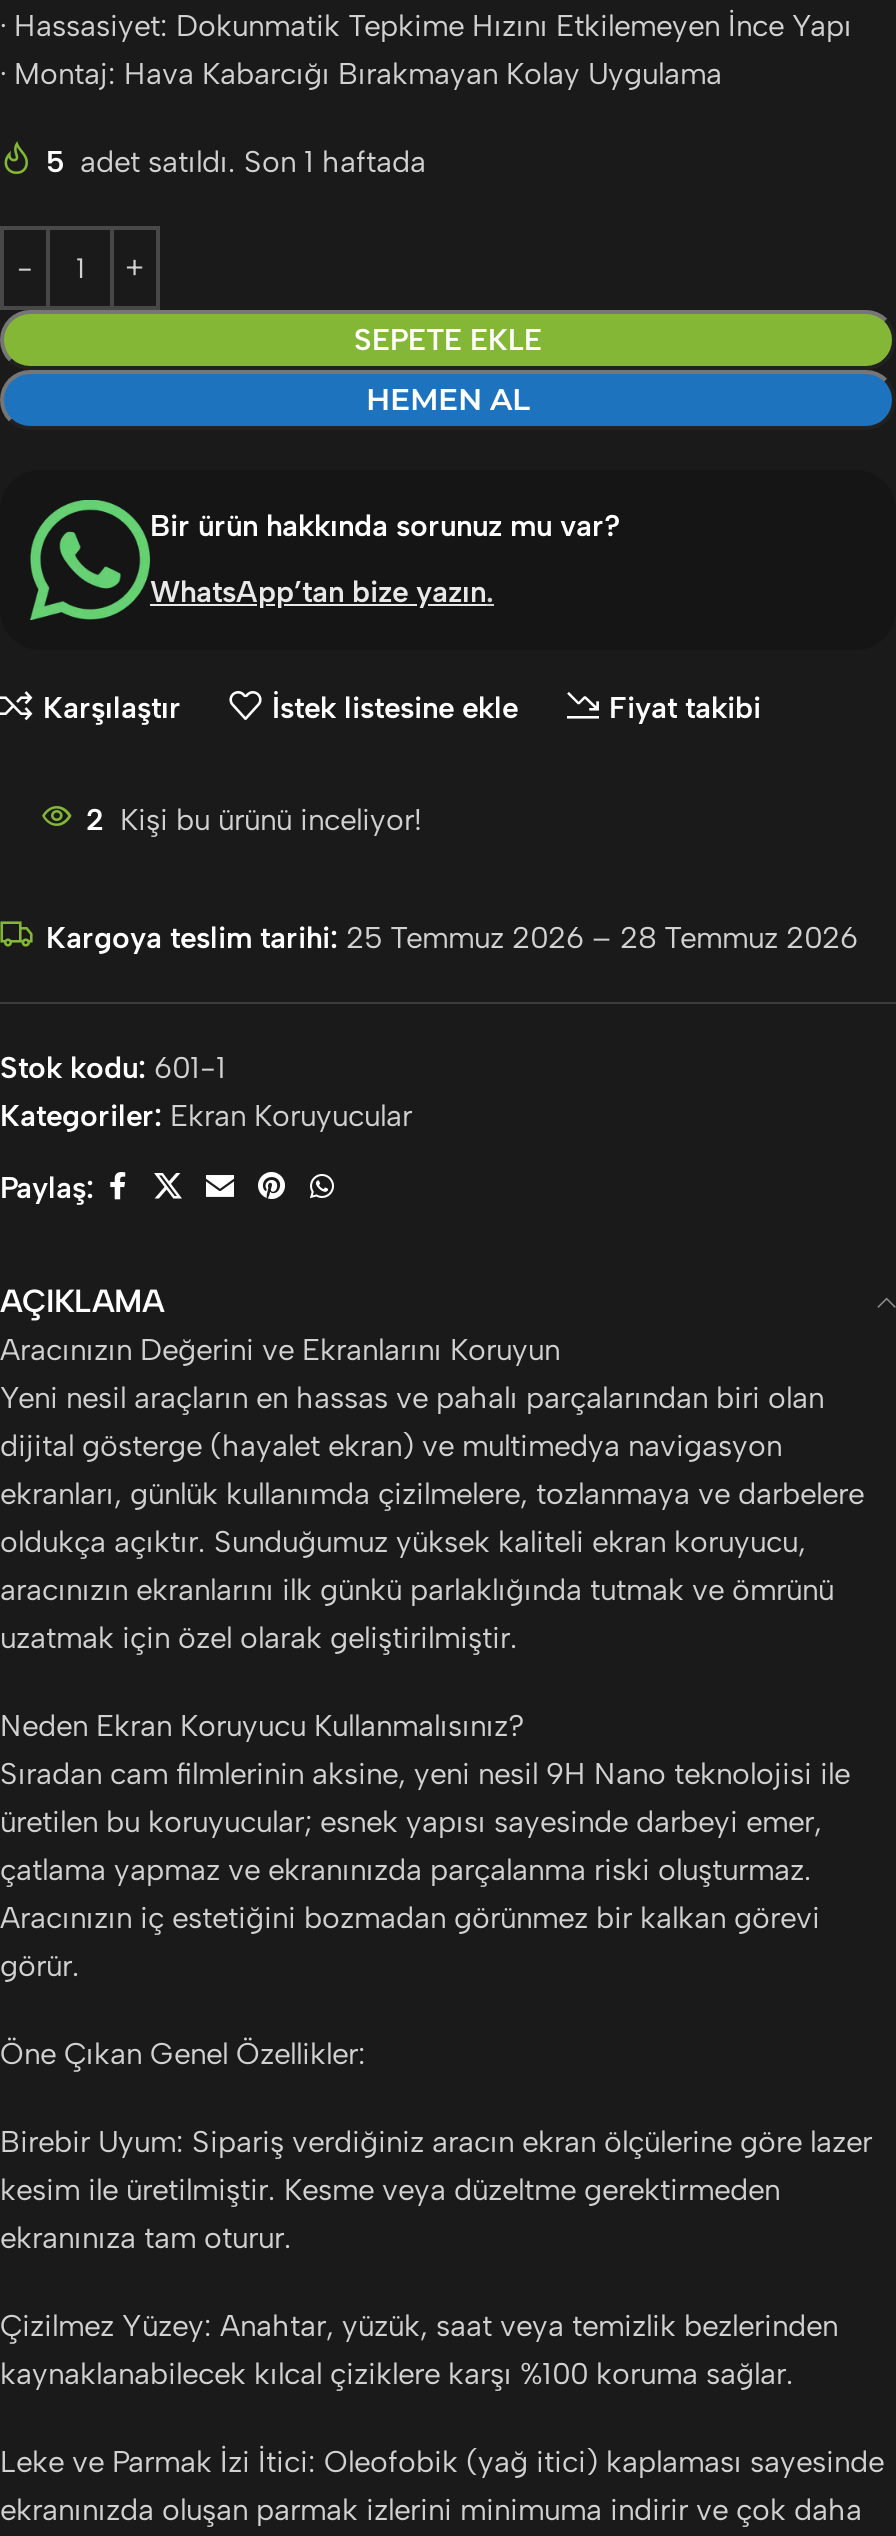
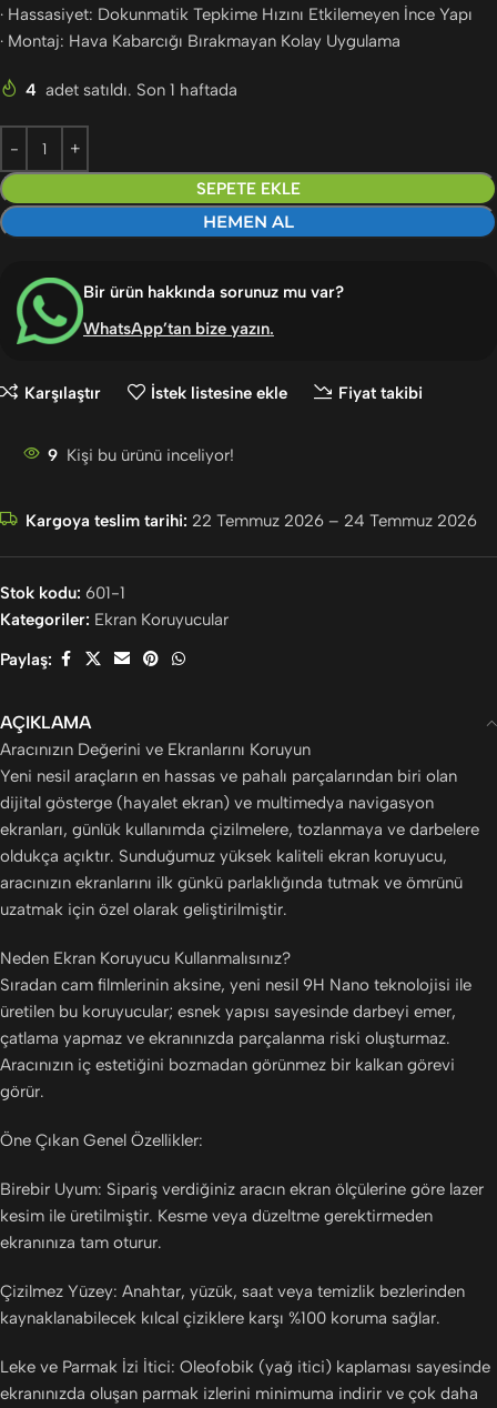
[46,145,426,181] 5 adet satıldı. Son 1 haftada -> [26,80,237,100] 4 adet satıldı. Son 1 haftada
[86,803,422,839] 2 Kişi bu ürünü inceliyor! -> [48,446,234,466] 9 Kişi bu ürünü inceliyor!
[46,921,858,957] Kargoya teslim tarihi: 25 Temmuz 2026 – 28 Temmuz 2026 -> [26,511,477,531] Kargoya teslim tarihi: 22 Temmuz 2026 – 24 Temmuz 2026

